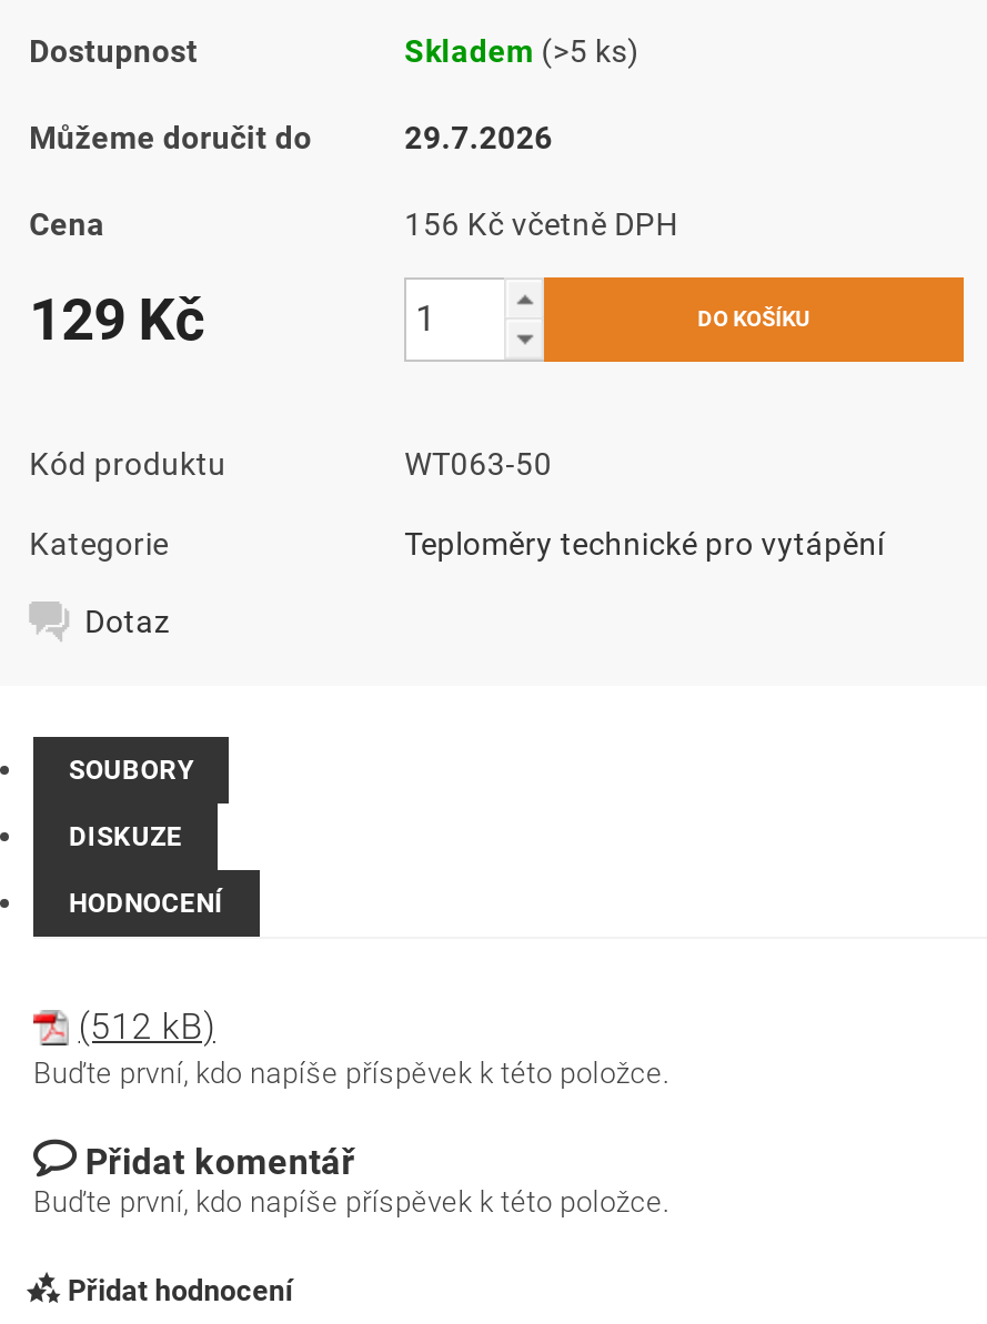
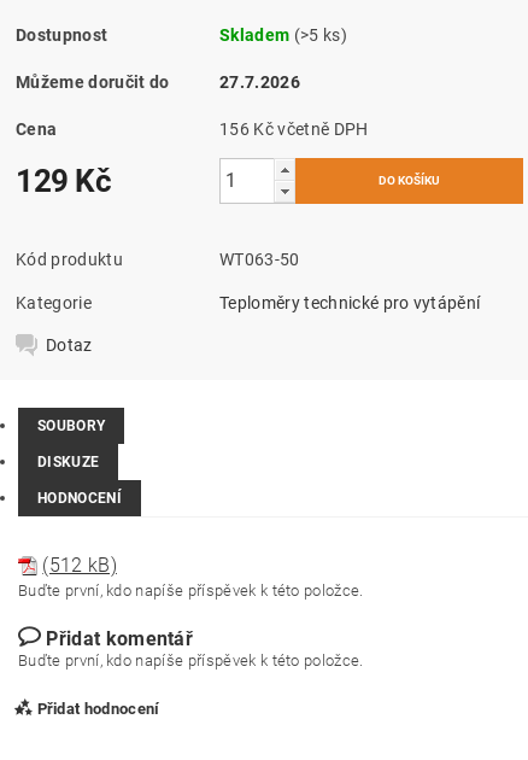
[404,120,553,155] 29.7.2026 -> [220,72,300,92] 27.7.2026

